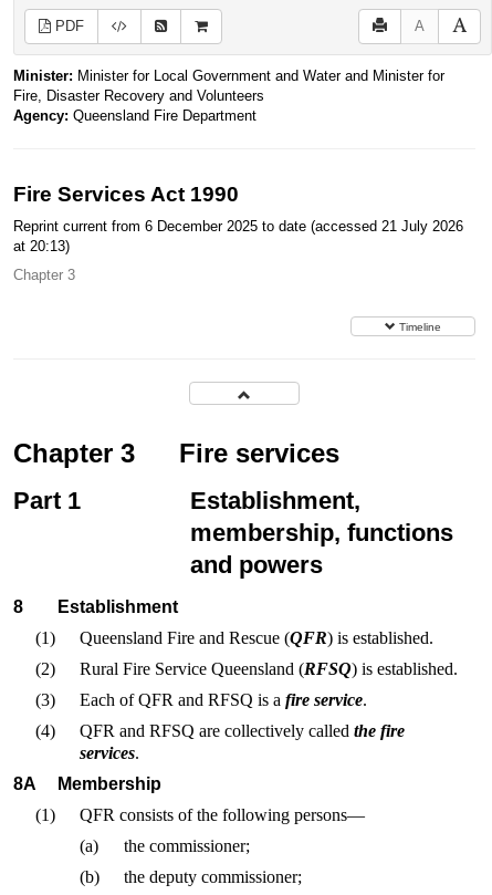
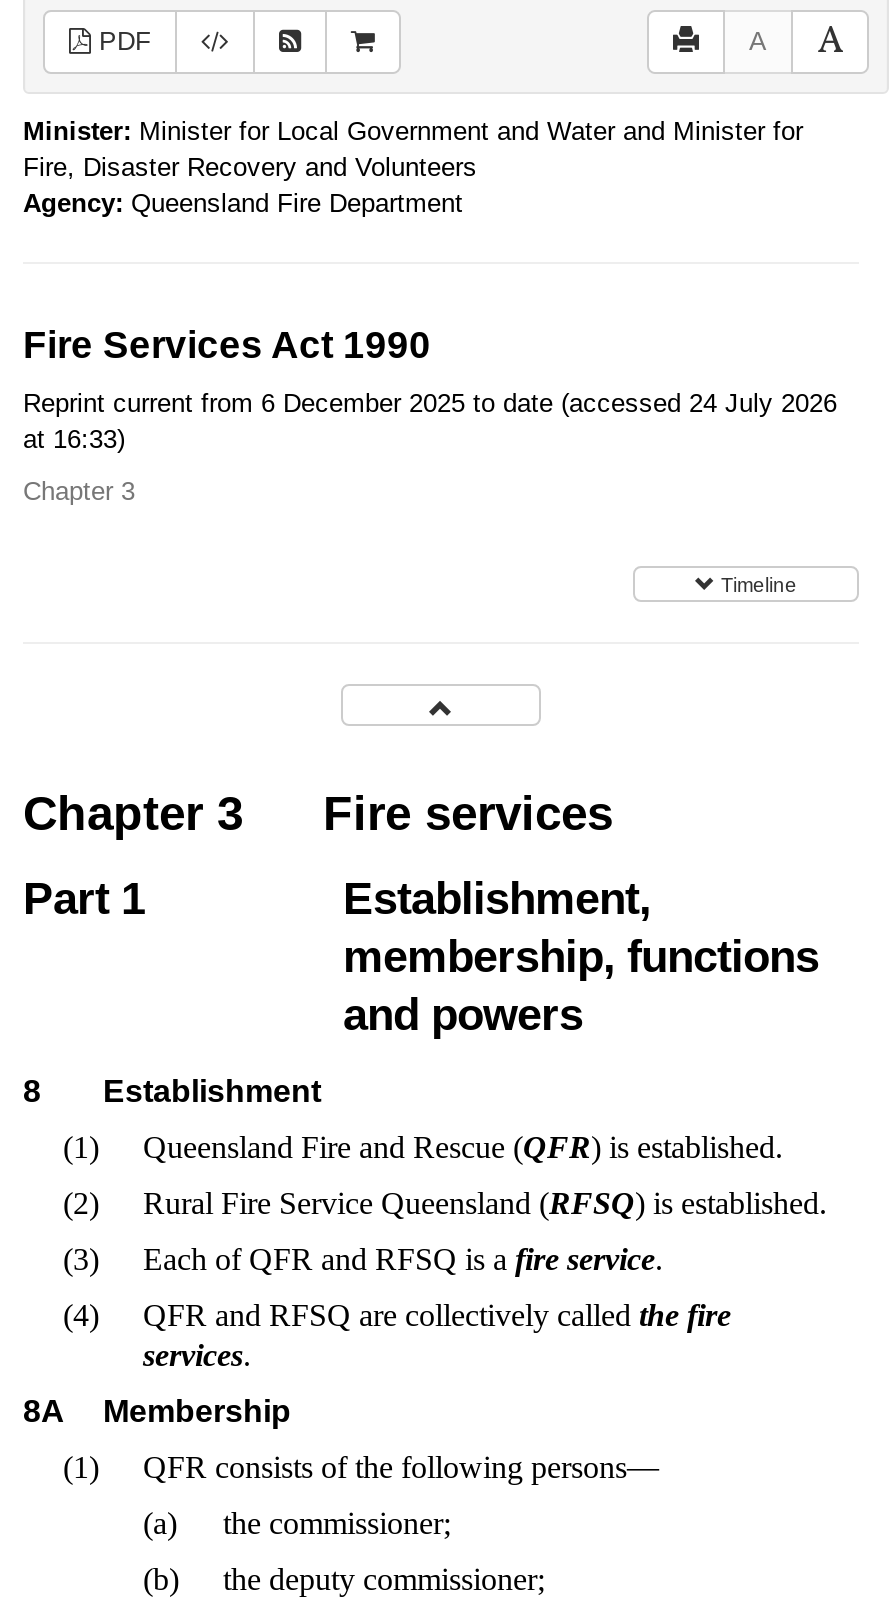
[13,218,463,235] Reprint current from 6 December 2025 to date (accessed 21 July 2026 -> [23,388,837,418] Reprint current from 6 December 2025 to date (accessed 24 July 2026
[13,238,70,254] at 20:13) -> [23,424,125,454] at 16:33)

